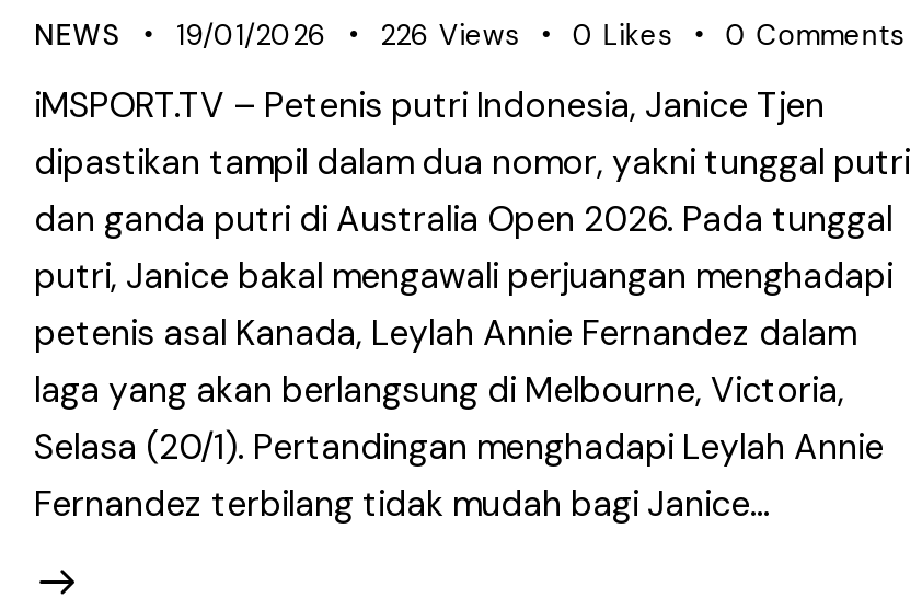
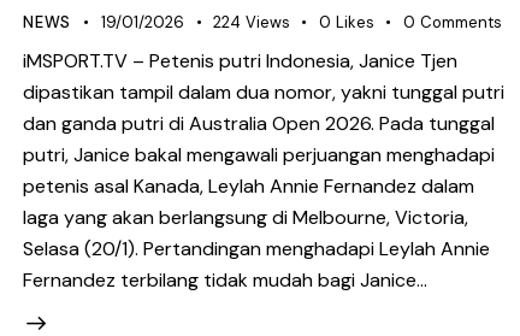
[380,16,520,54] 226 Views -> [213,12,290,33] 224 Views

